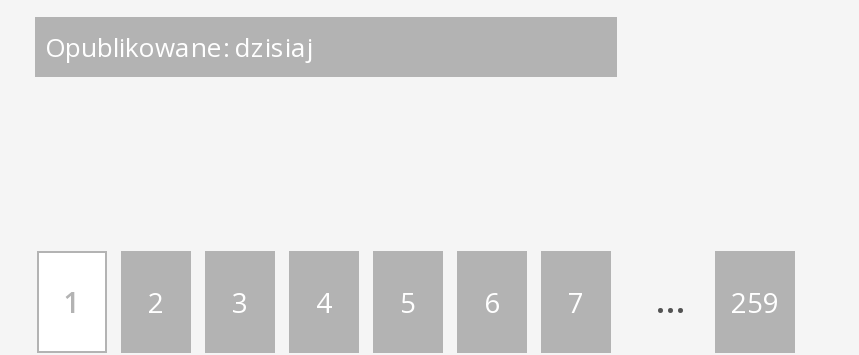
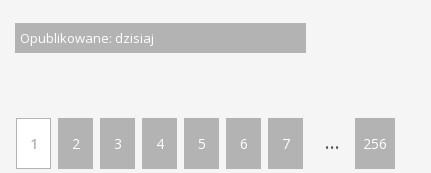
[731,284,779,322] 259 -> [363,134,387,153] 256

